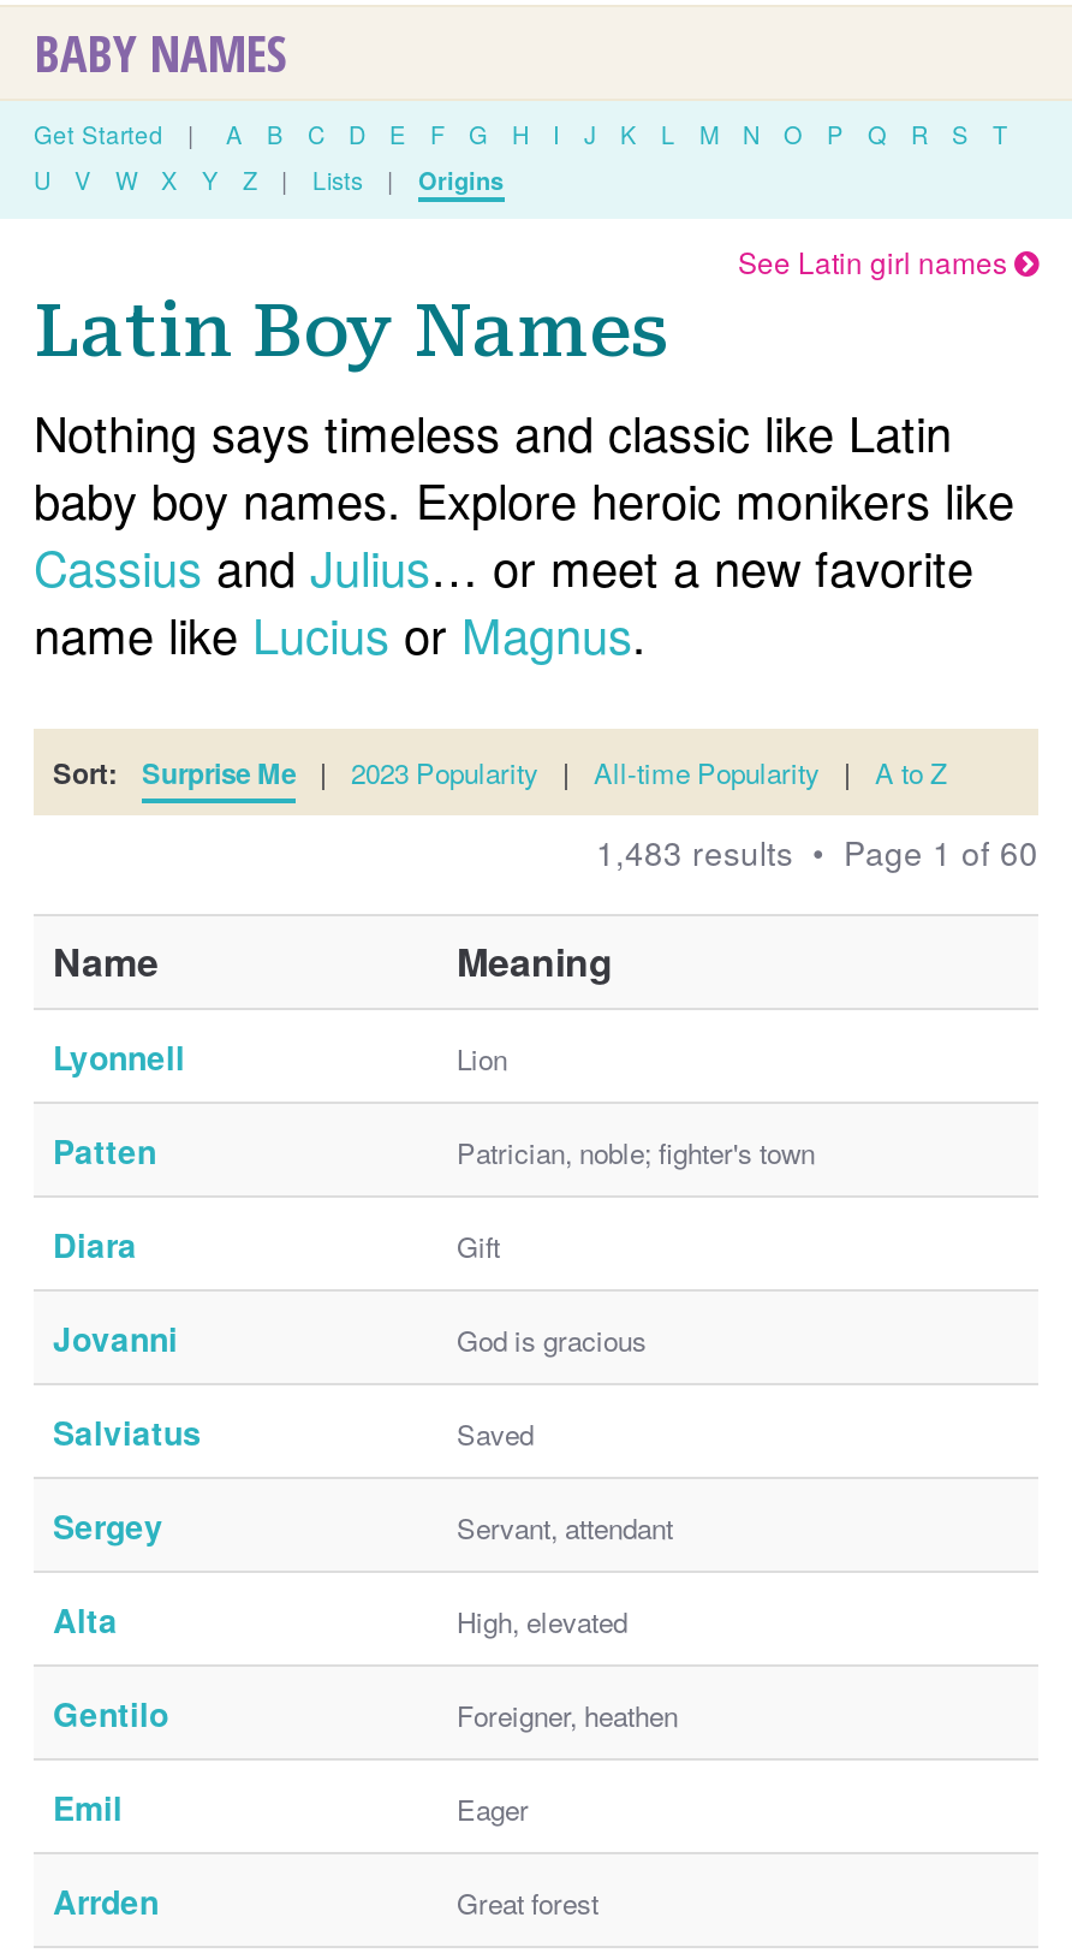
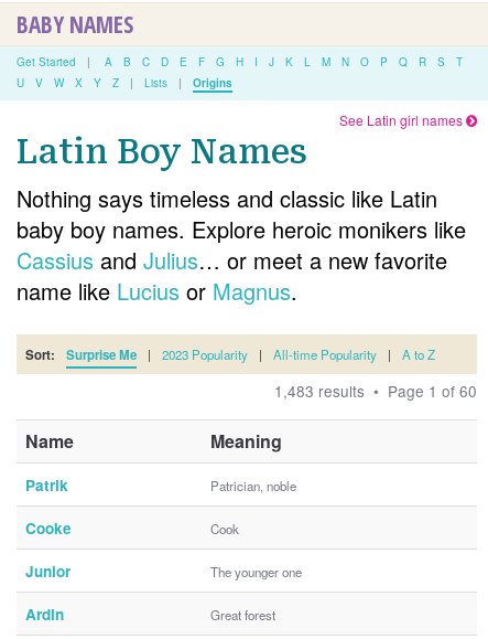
[53,1035,815,1925] Lyonnell | Lion | Patten | Patrician, noble; fighter's town | Diara | Gift | Jovanni | God is gracious | Salviatus | Saved | Sergey | Servant, attendant | Alta | High, elevated | Gentilo | Foreigner, heathen | Emil | Eager | Arrden -> [25,475,302,625] Patrik | Patrician, noble | Cooke | Cook | Junior | The younger one | Ardin

